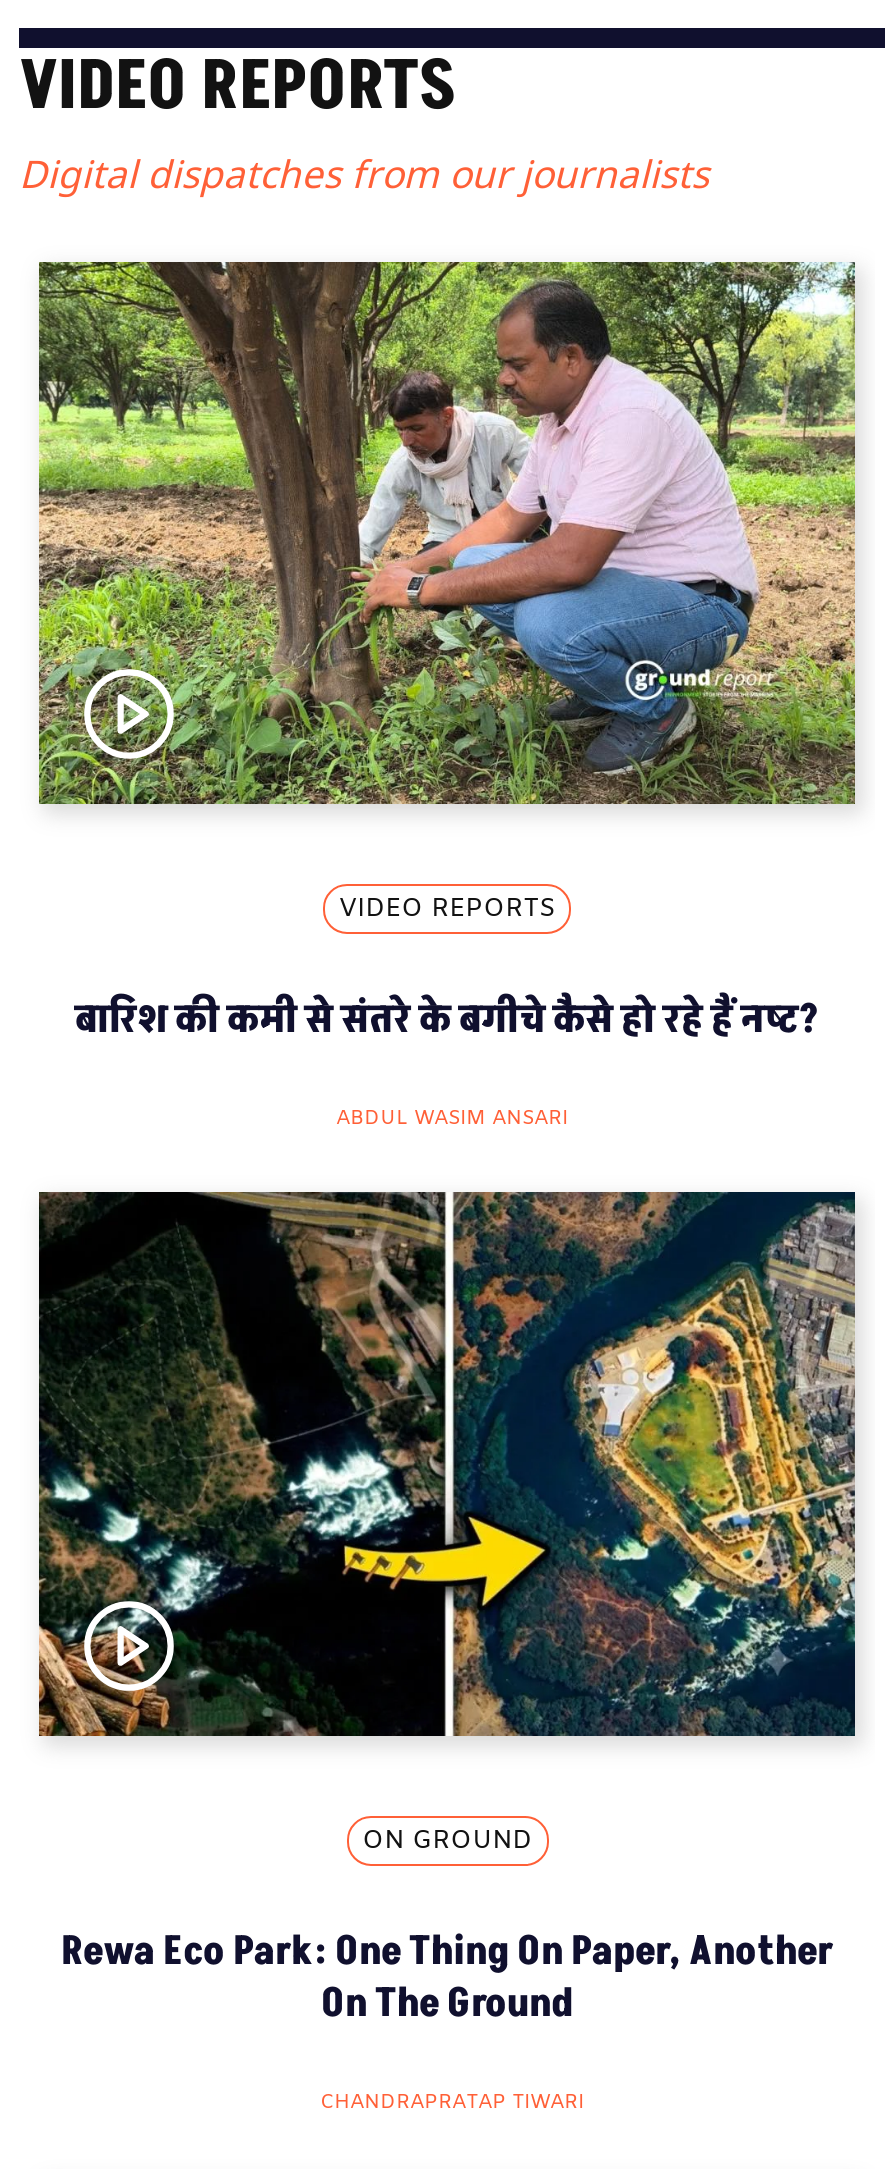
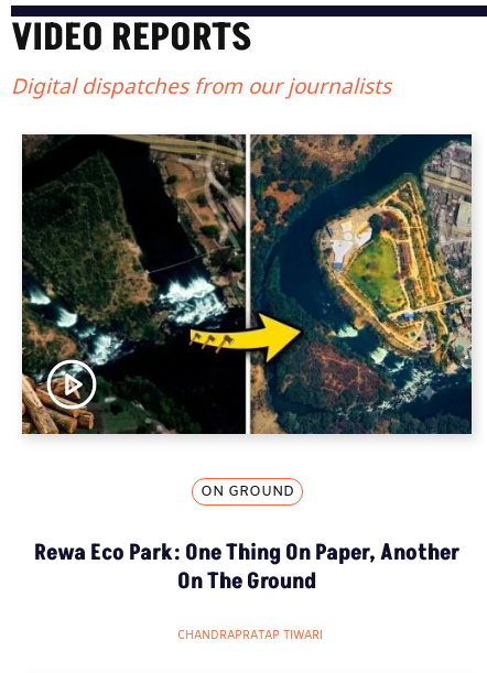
[37,260,857,806] [image] -> none
[75,893,819,1133] VIDEO REPORTS | बारिश की कमी से संतरे के बगीचे कैसे हो रहे हैं नष्ट? | ABDUL WASIM ANSARI -> none

